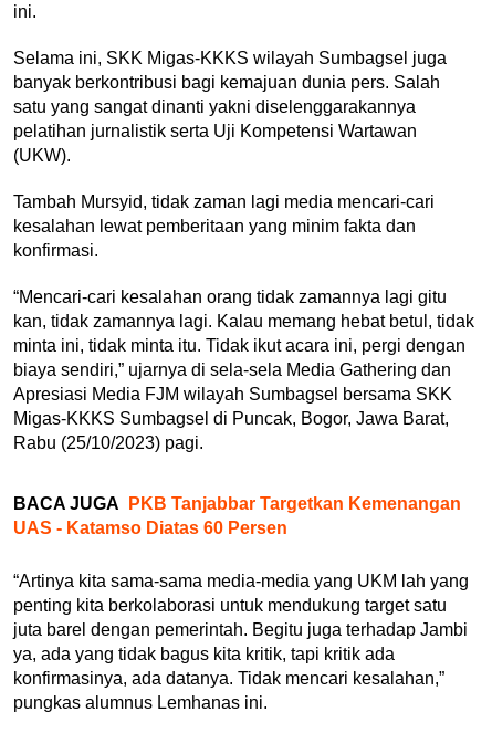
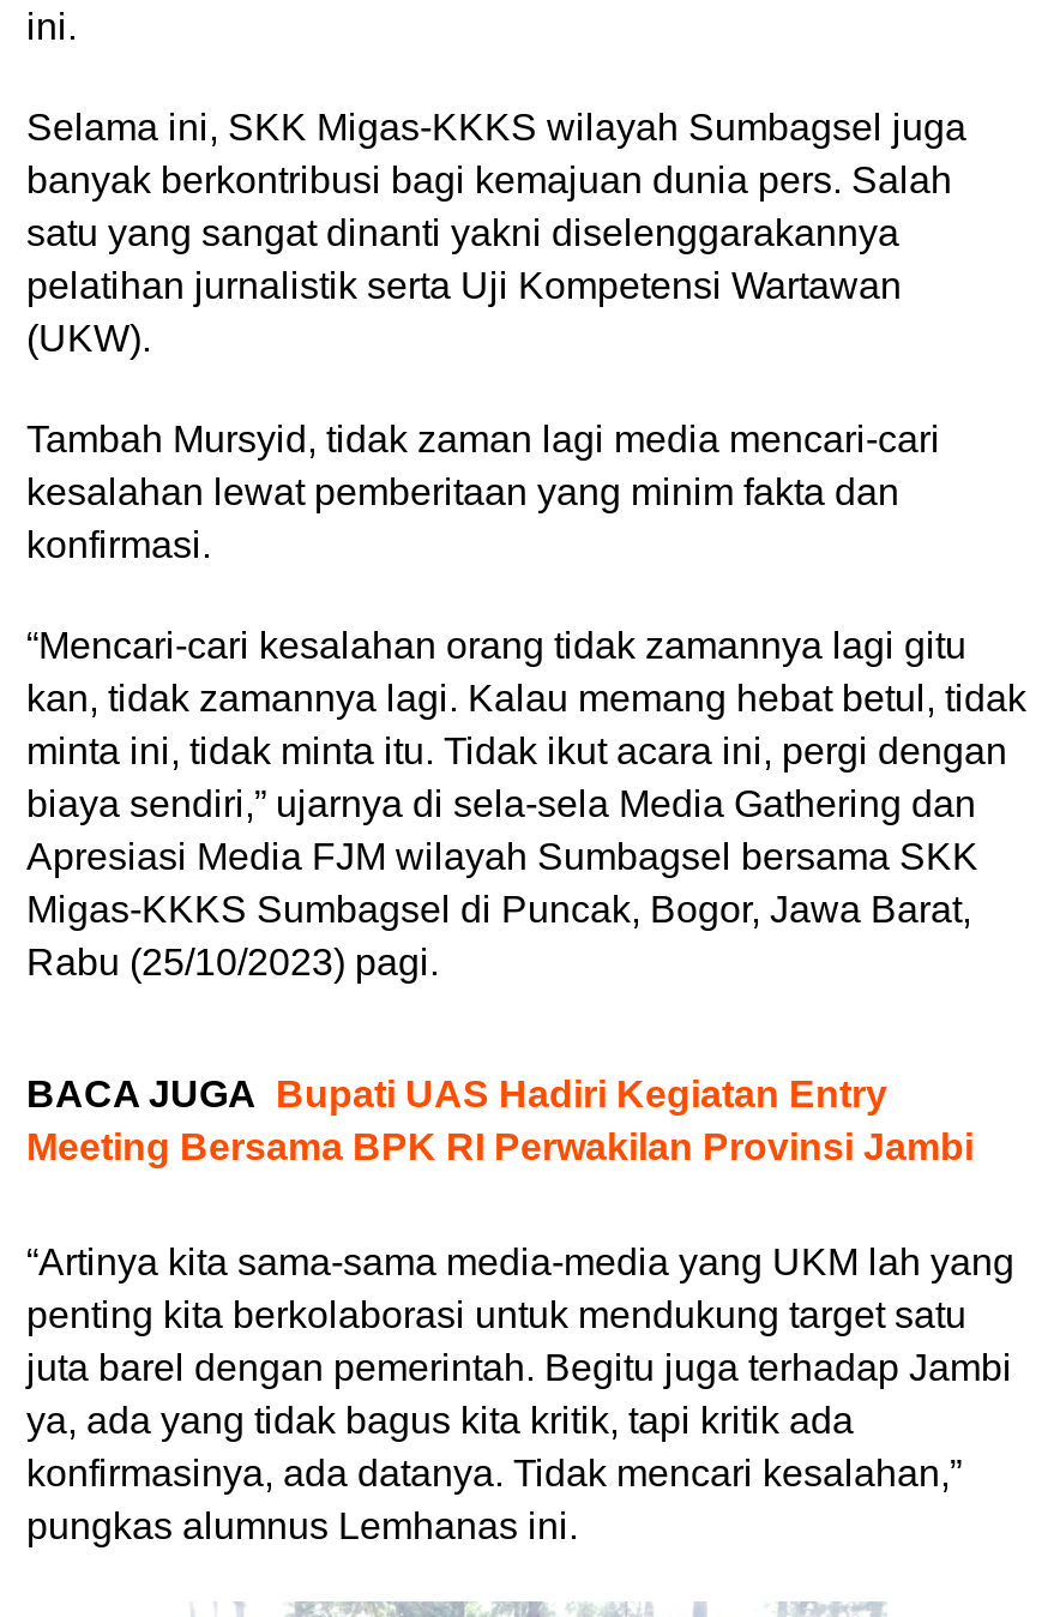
[13,495,461,538] BACA JUGA PKB Tanjabbar Targetkan Kemenangan | UAS - Katamso Diatas 60 Persen -> [26,1074,974,1167] BACA JUGA Bupati UAS Hadiri Kegiatan Entry | Meeting Bersama BPK RI Perwakilan Provinsi Jambi

